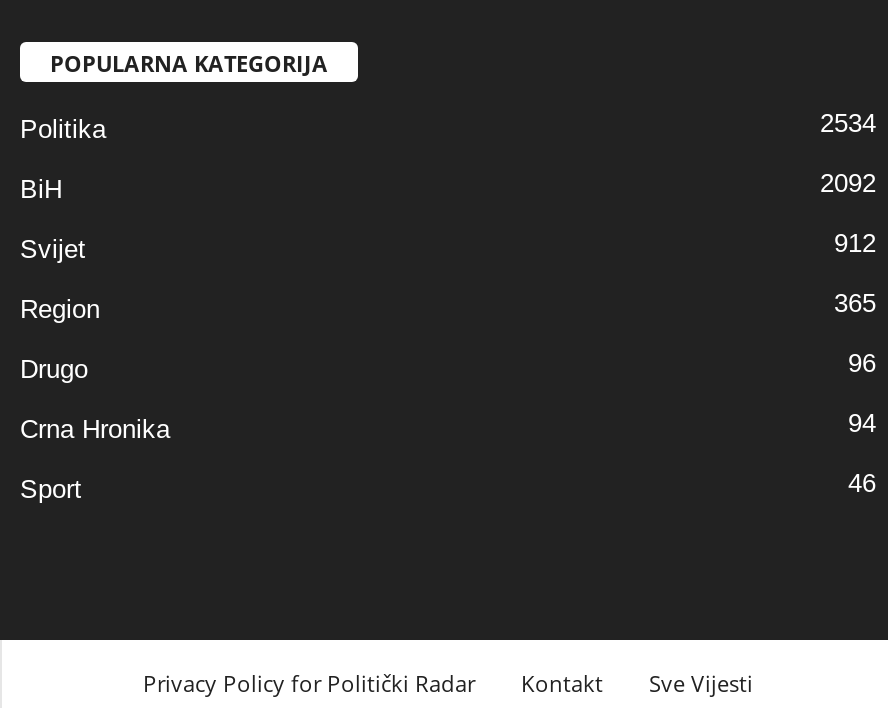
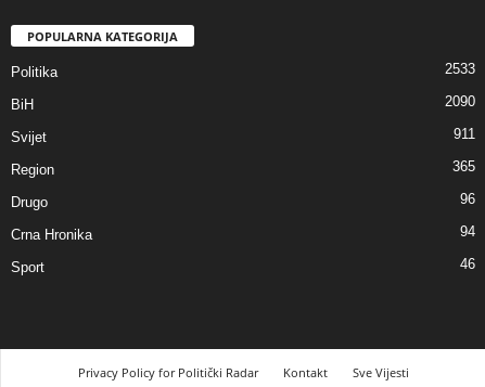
[820,108,876,138] 2534 -> [445,60,475,77] 2533
[820,168,876,198] 2092 -> [445,93,475,109] 2090
[834,228,876,258] 912 -> [454,126,475,142] 911

